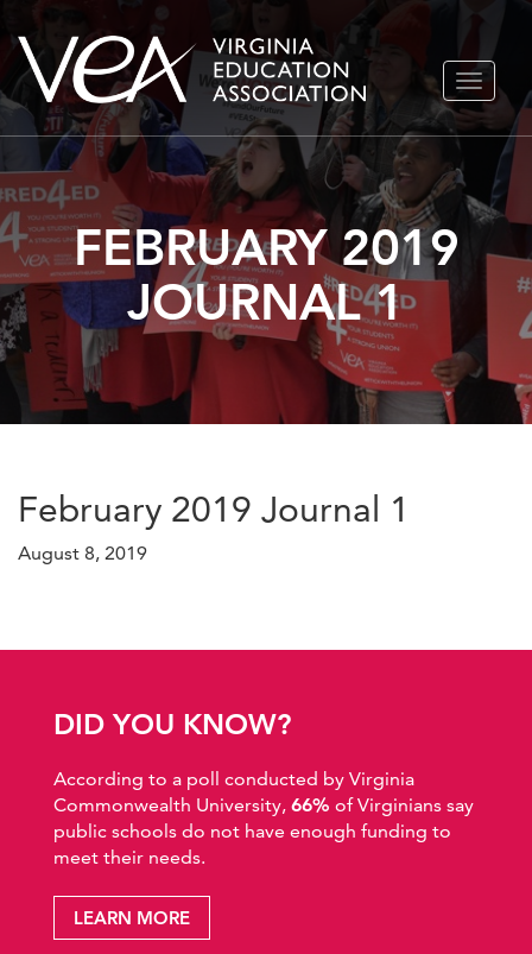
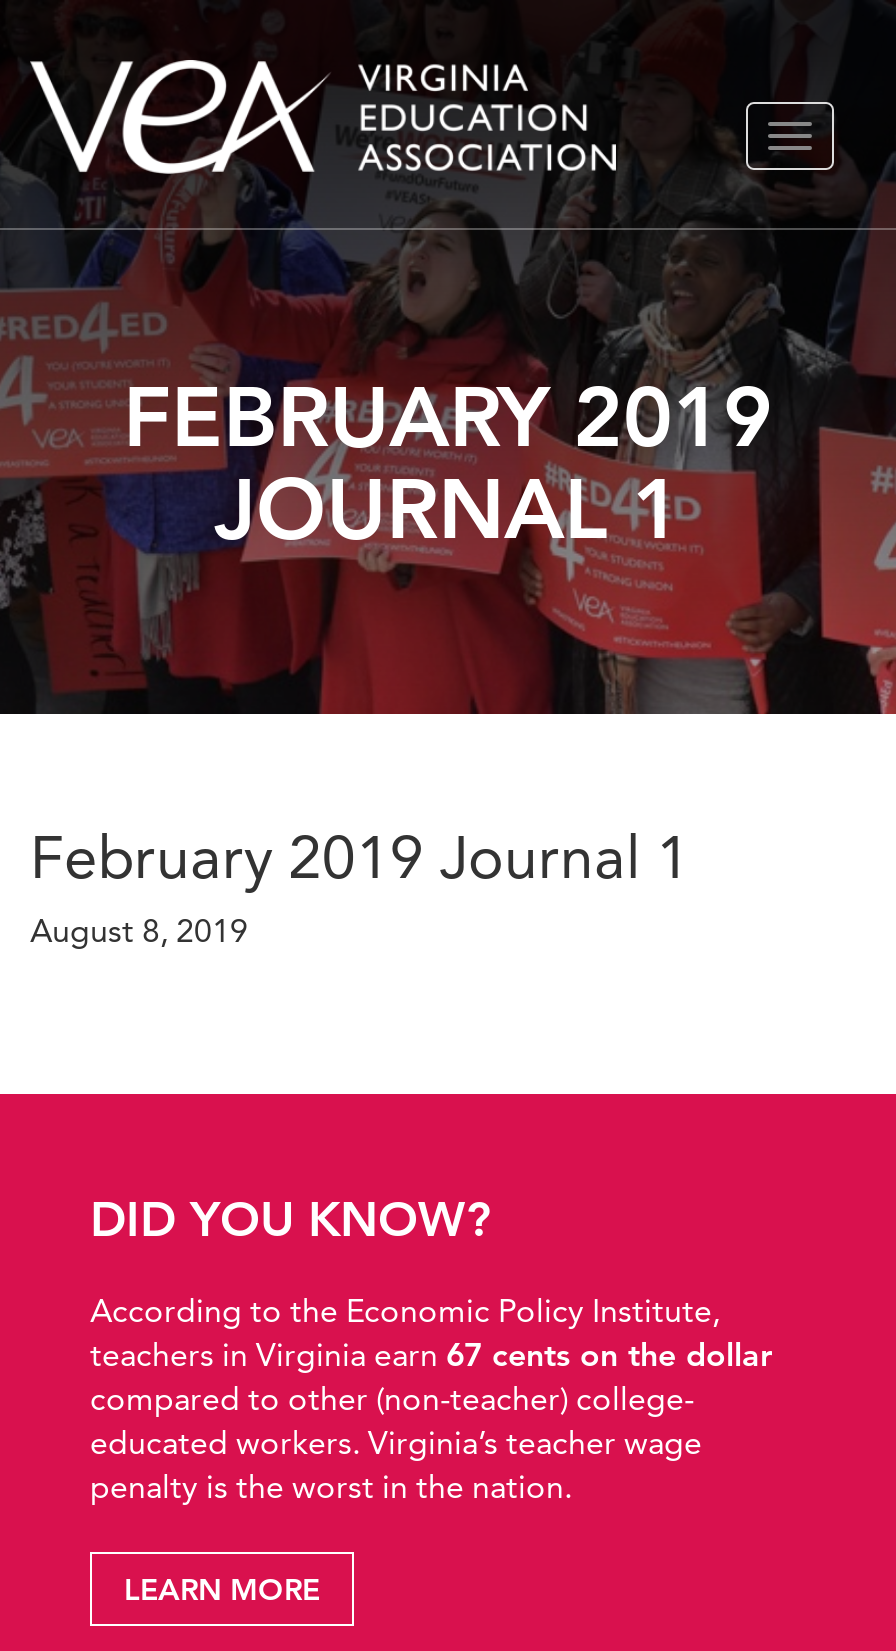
[53,767,474,868] According to a poll conducted by Virginia | Commonwealth University, 66% of Virginians say | public schools do not have enough funding to | meet their needs. -> [90,1291,772,1505] According to the Economic Policy Institute, | teachers in Virginia earn 67 cents on the dollar | compared to other (non-teacher) college- | educated workers. Virginia’s teacher wage | penalty is the worst in the nation.

